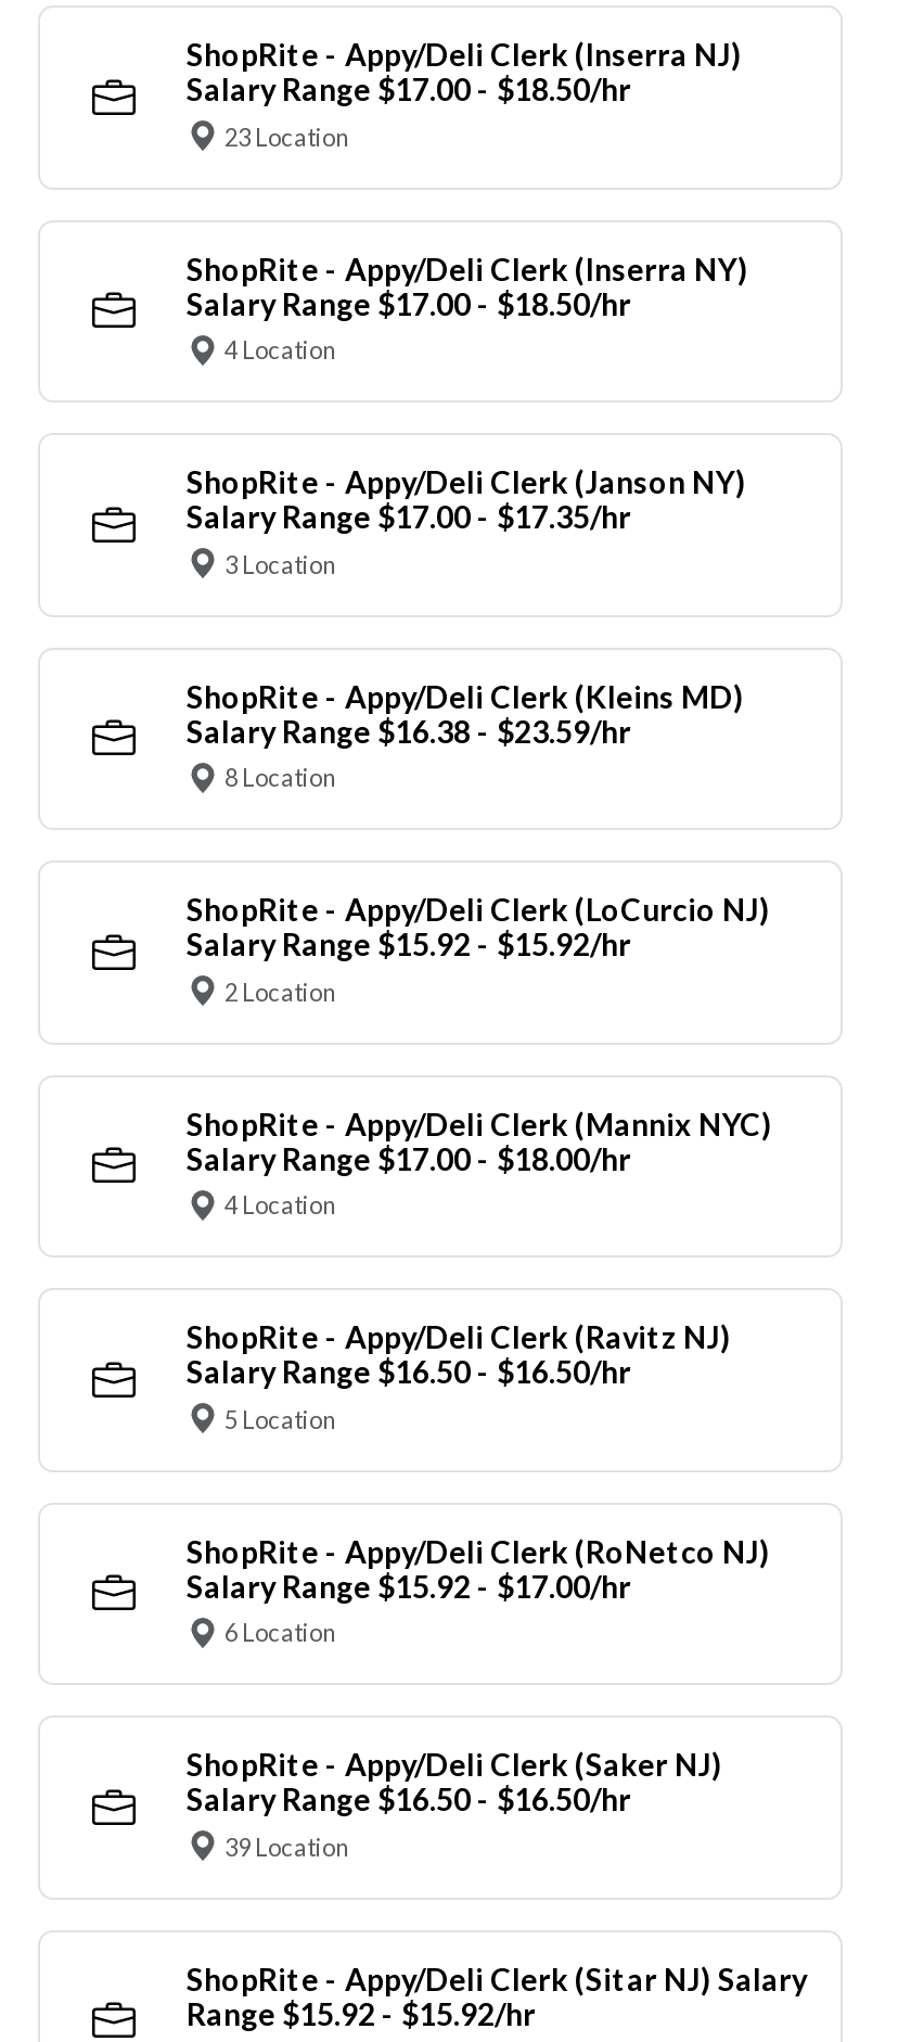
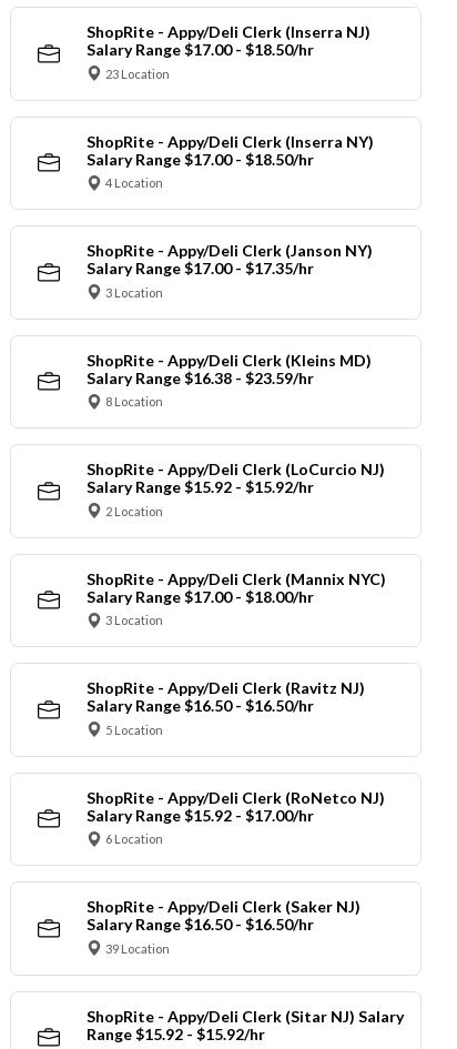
[224,1191,337,1219] 4 Location -> [105,613,163,628] 3 Location

